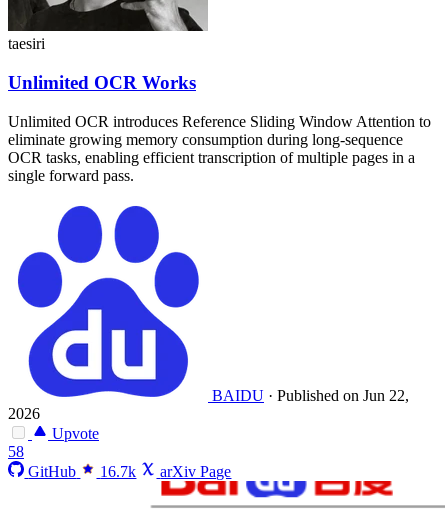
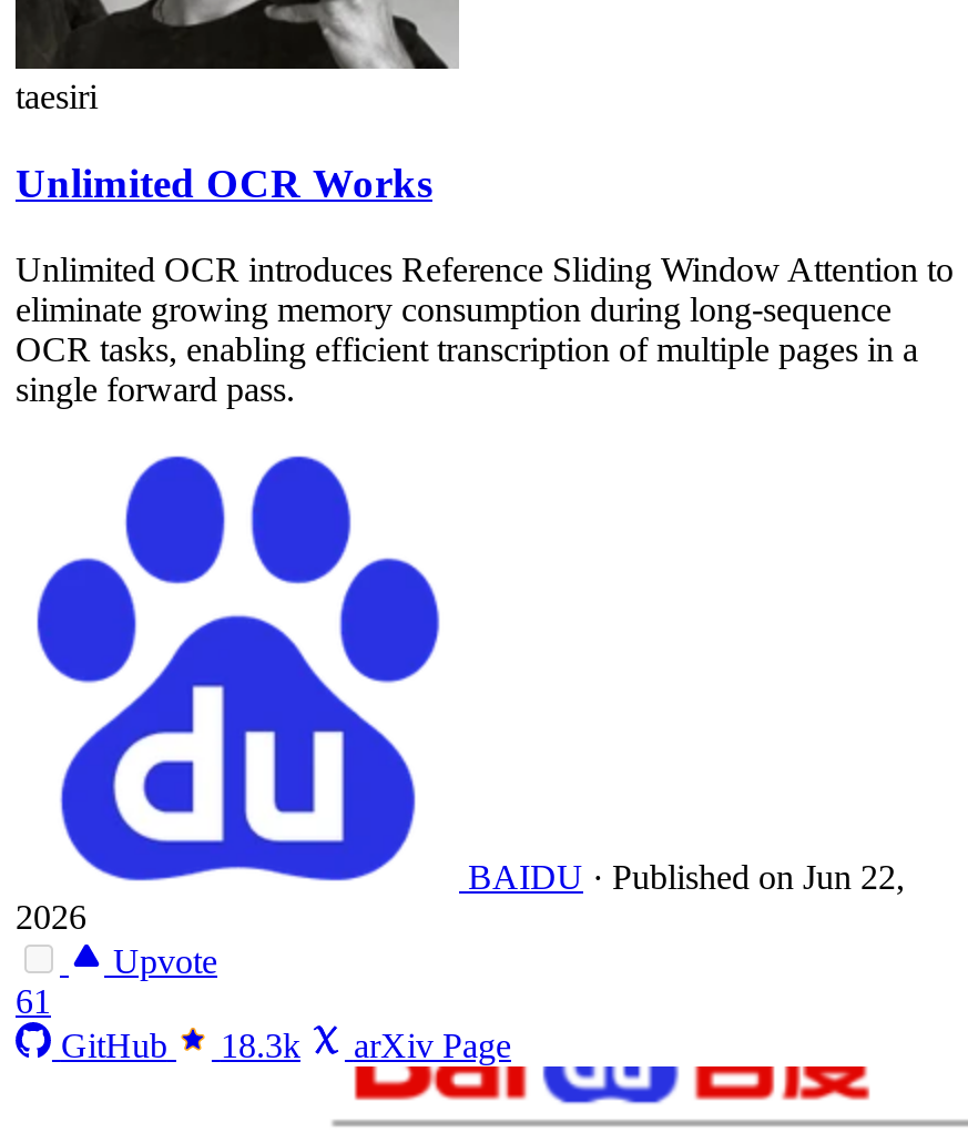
[8,442,24,459] 58 -> [16,981,51,1019] 61
[28,462,231,479] GitHub 16.7k arXiv Page -> [61,1025,511,1063] GitHub 18.3k arXiv Page

